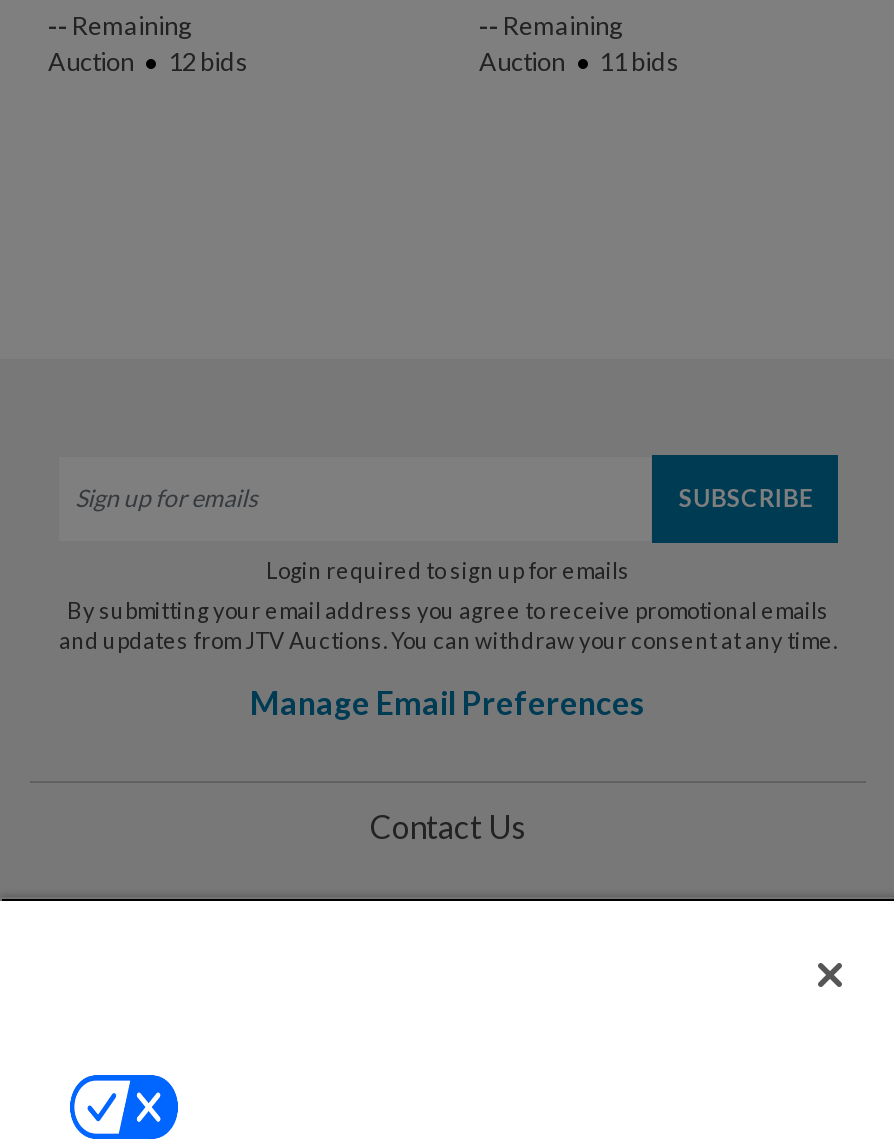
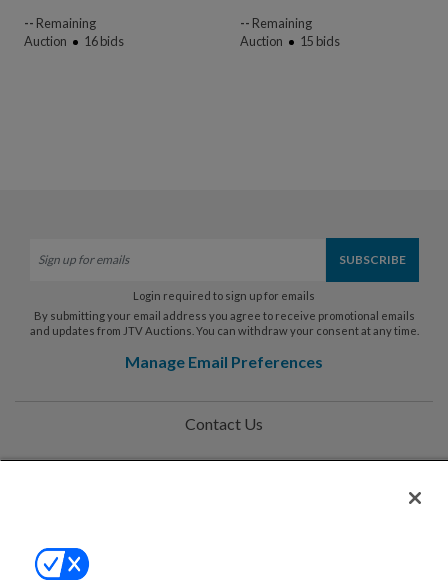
[48,45,248,77] Auction 12 bids -> [24,33,124,49] Auction 16 bids
[479,45,679,77] Auction 11 bids -> [239,33,339,49] Auction 15 bids

